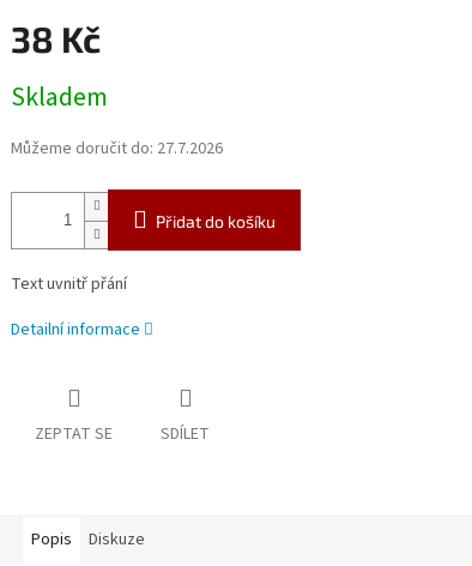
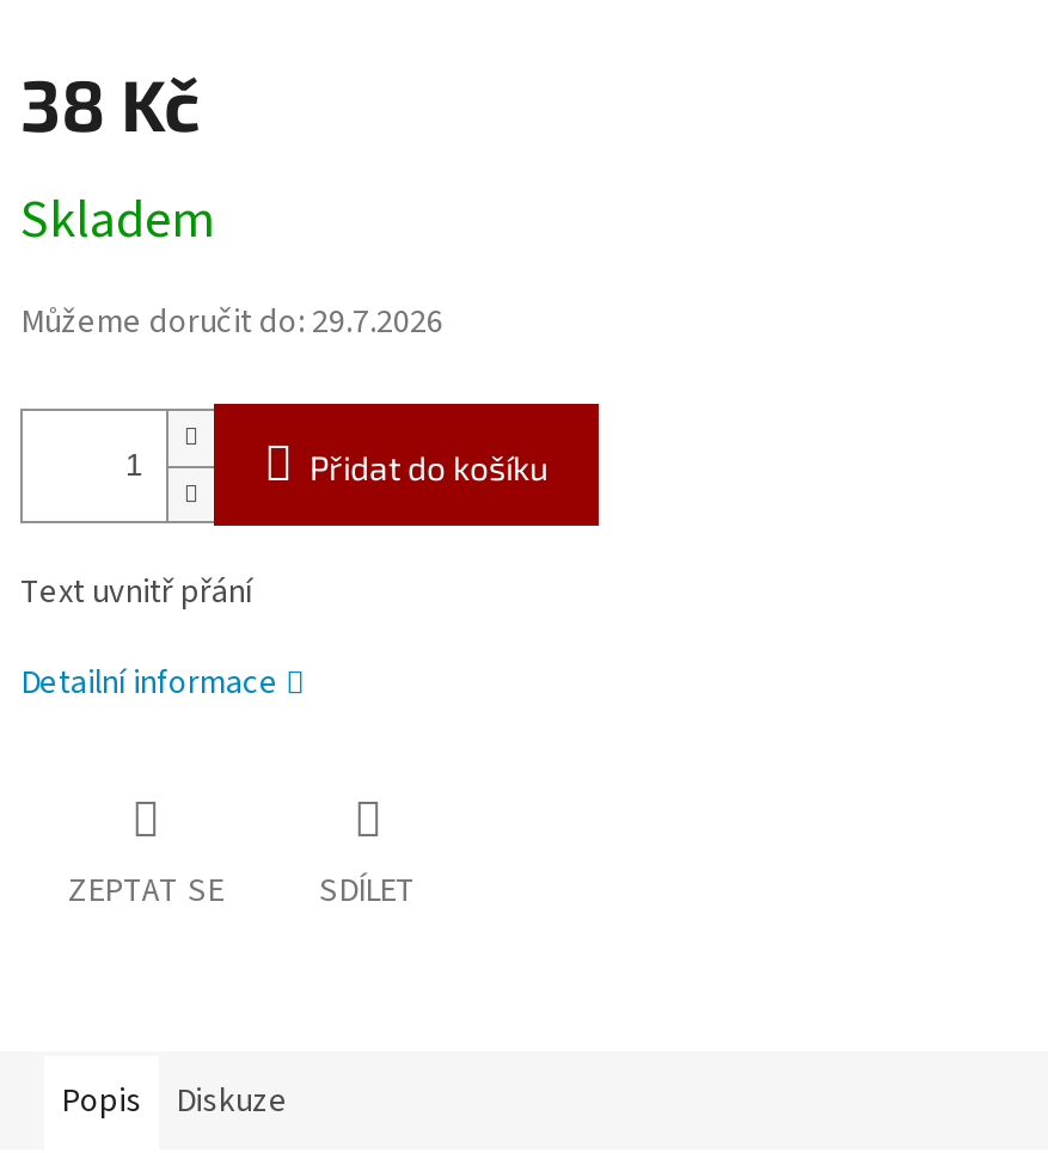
[11,137,223,161] Můžeme doručit do: 27.7.2026 -> [20,300,443,347] Můžeme doručit do: 29.7.2026

